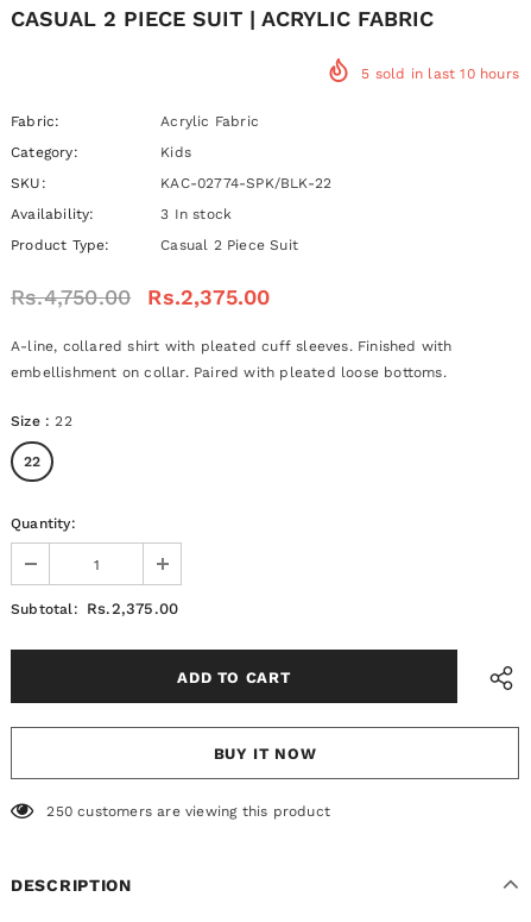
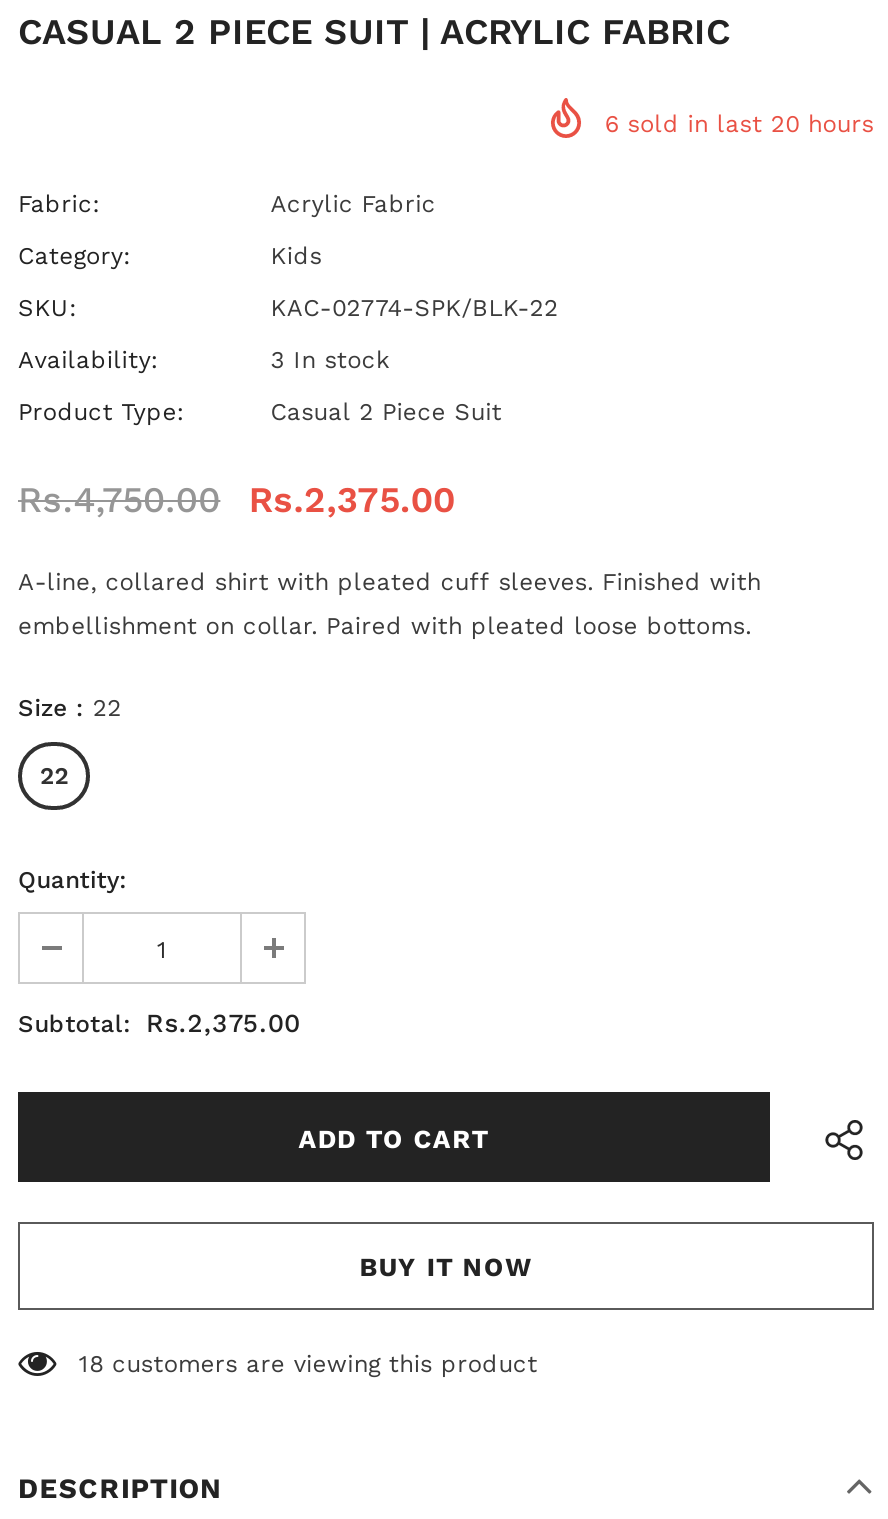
[362,65,519,82] 5 sold in last 10 hours -> [605,110,874,138] 6 sold in last 20 hours
[47,803,330,820] 250 customers are viewing this product -> [79,1350,538,1378] 18 customers are viewing this product

